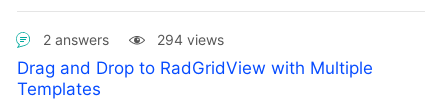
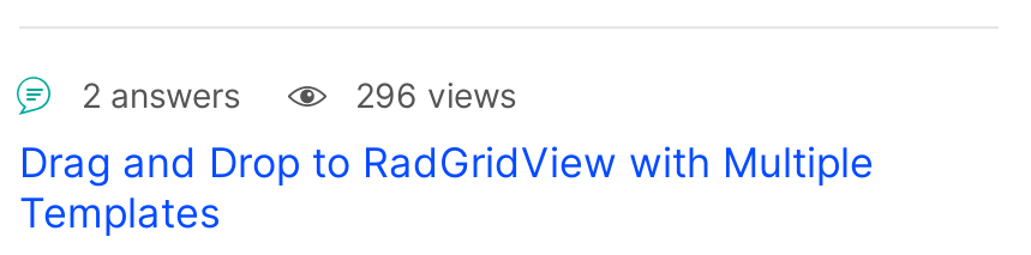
[157,31,224,48] 294 views -> [355,75,516,116] 296 views

